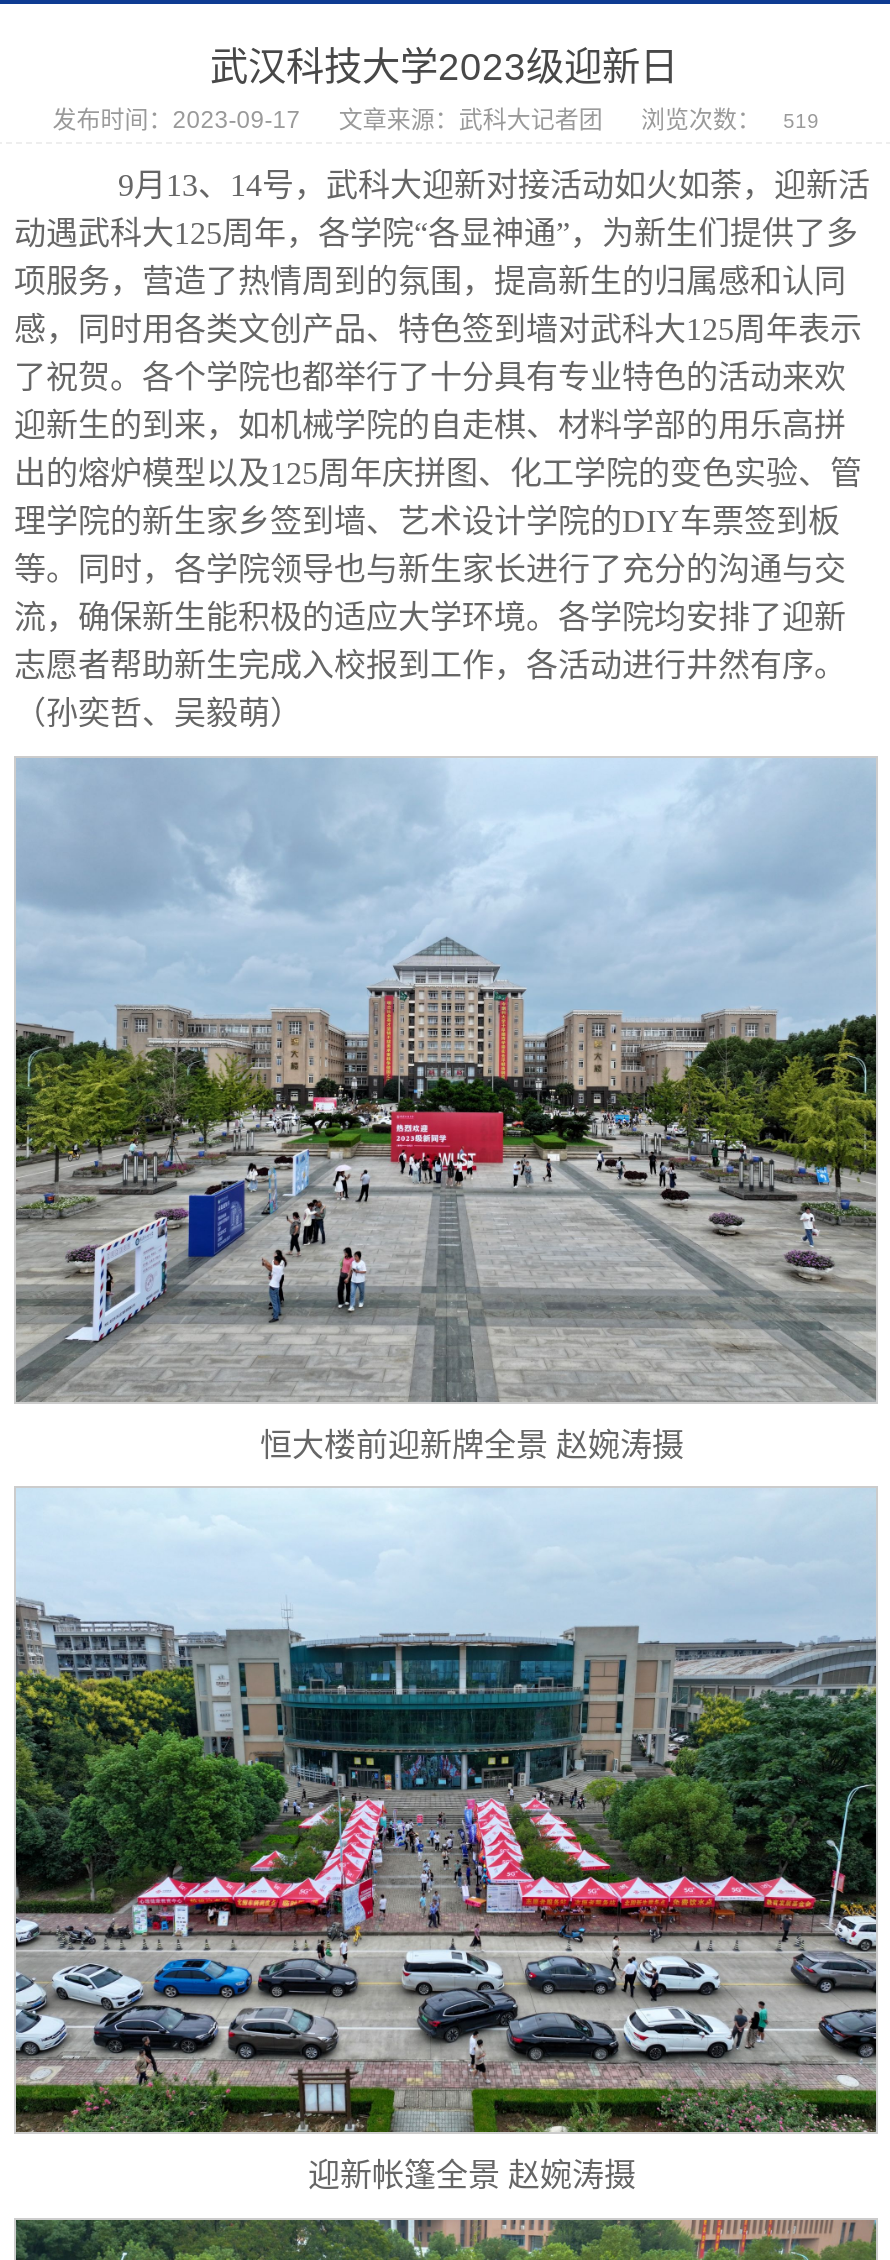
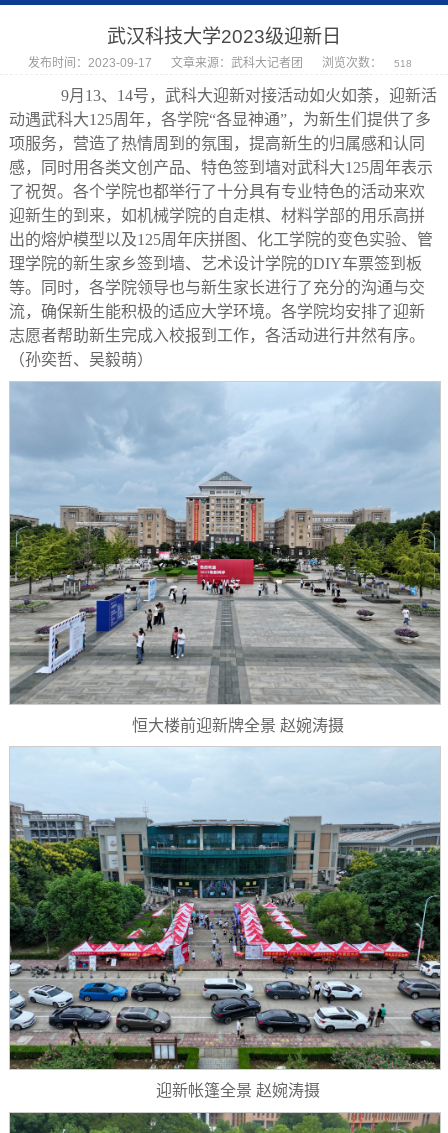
[52,106,819,134] 发布时间：2023-09-17 文章来源：武科大记者团 浏览次数： 519 -> [28,56,412,70] 发布时间：2023-09-17 文章来源：武科大记者团 浏览次数： 518

